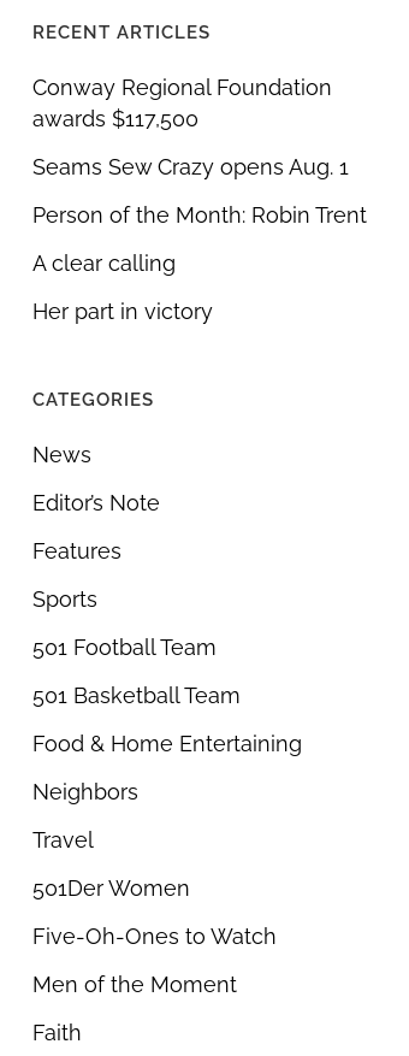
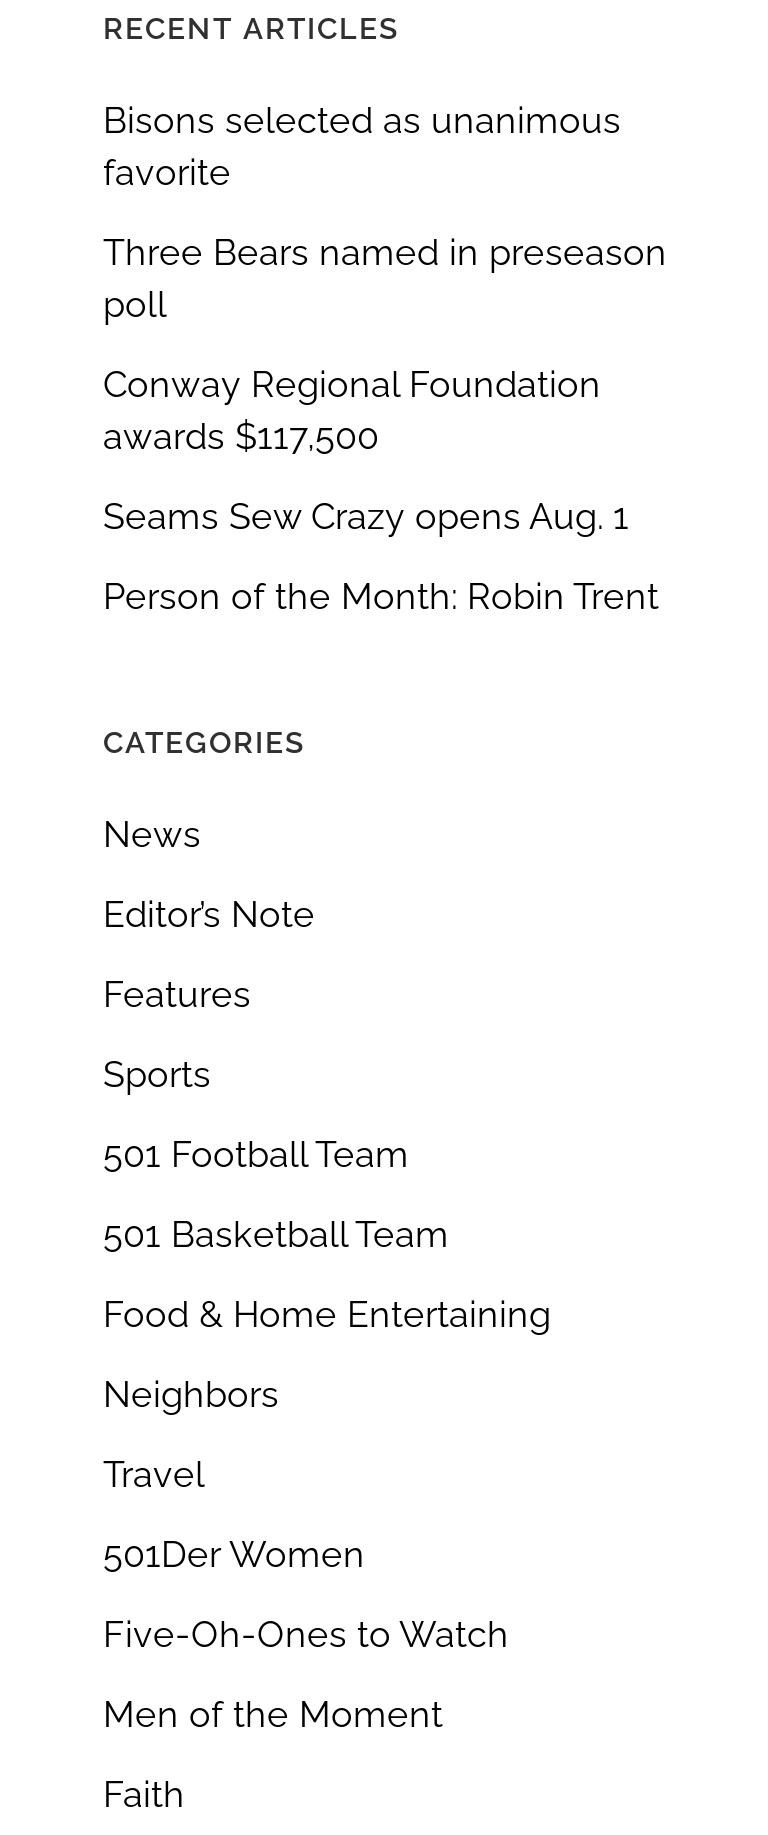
none -> [103,99,667,325] Bisons selected as unanimous | favorite | Three Bears named in preseason | poll
moved [32,74,367,227] -> [103,363,659,617]: Conway Regional Foundation | awards $117,500 | Seams Sew Crazy opens Aug. 1 | Person of the Month: Robin Trent
[32,250,213,324] A clear calling | Her part in victory -> none

